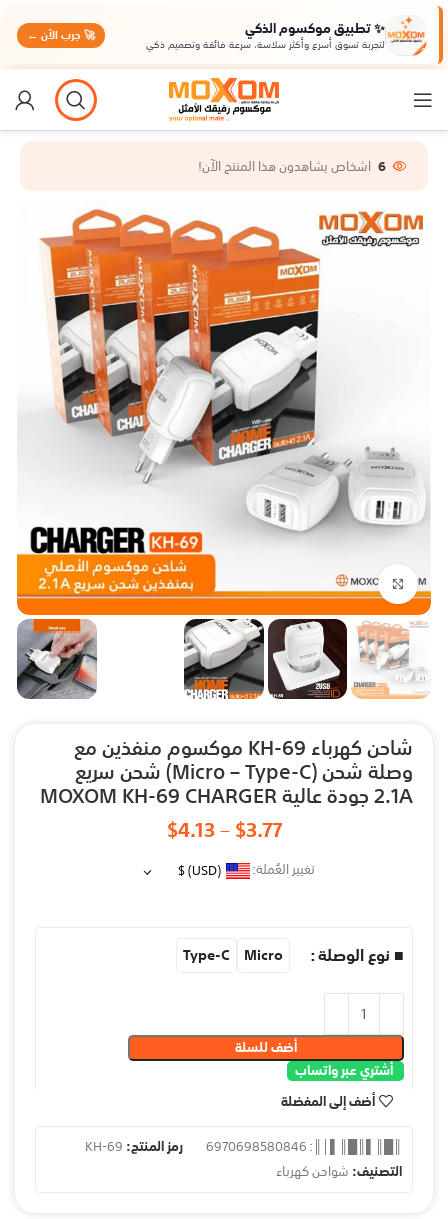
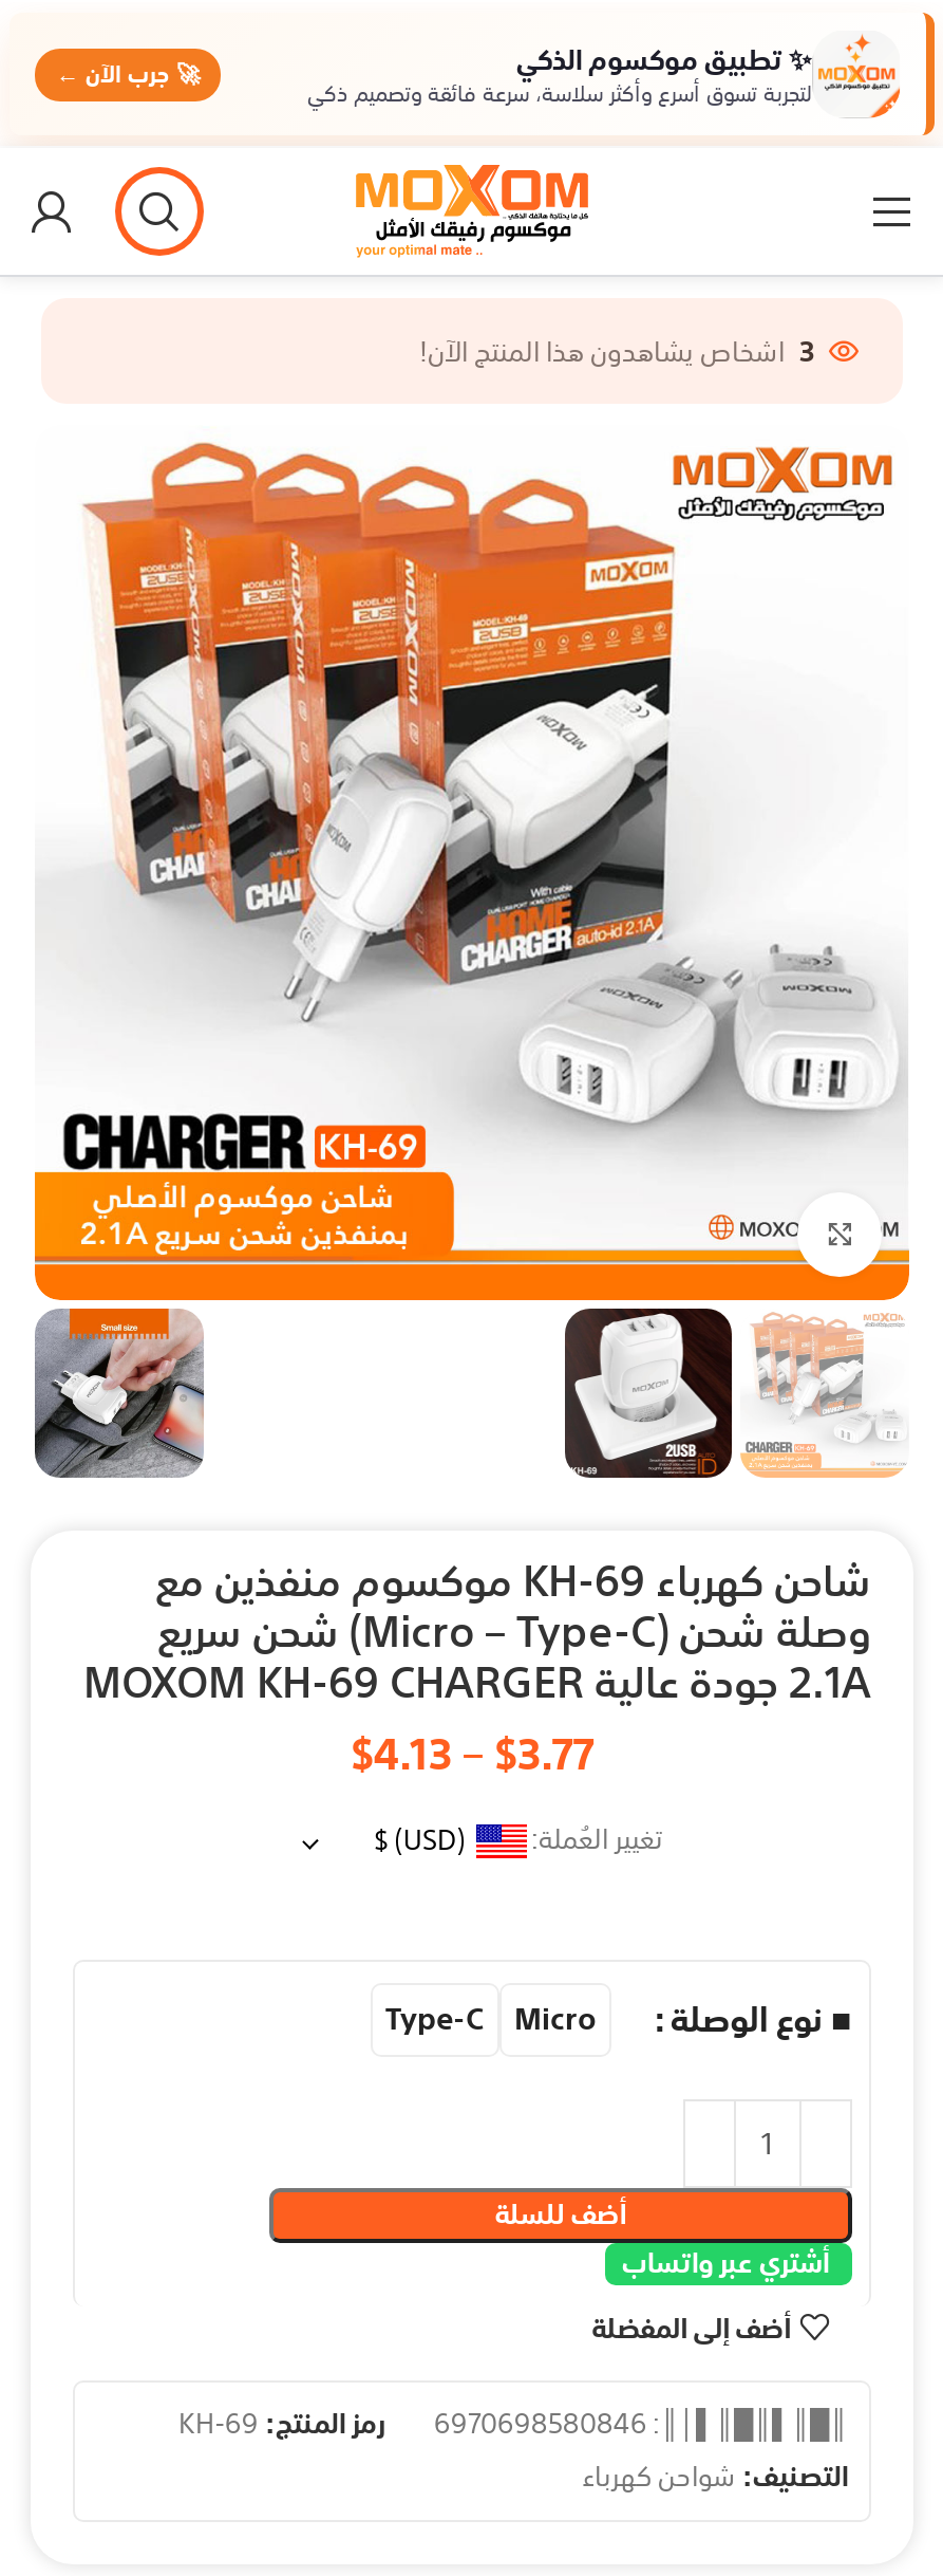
[198,153,386,180] 6 اشخاص يشاهدون هذا المنتج الآن! -> [419,324,814,381] 3 اشخاص يشاهدون هذا المنتج الآن!
[183,618,265,700] [image] -> none

